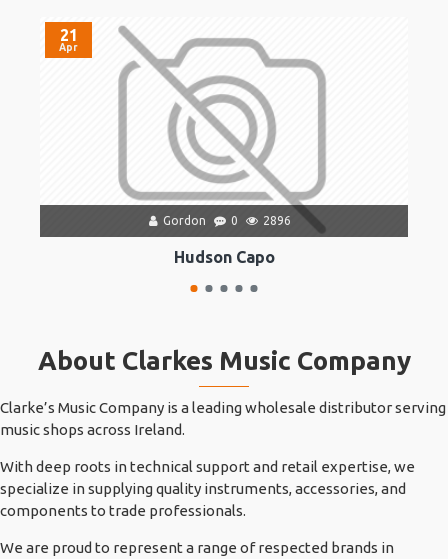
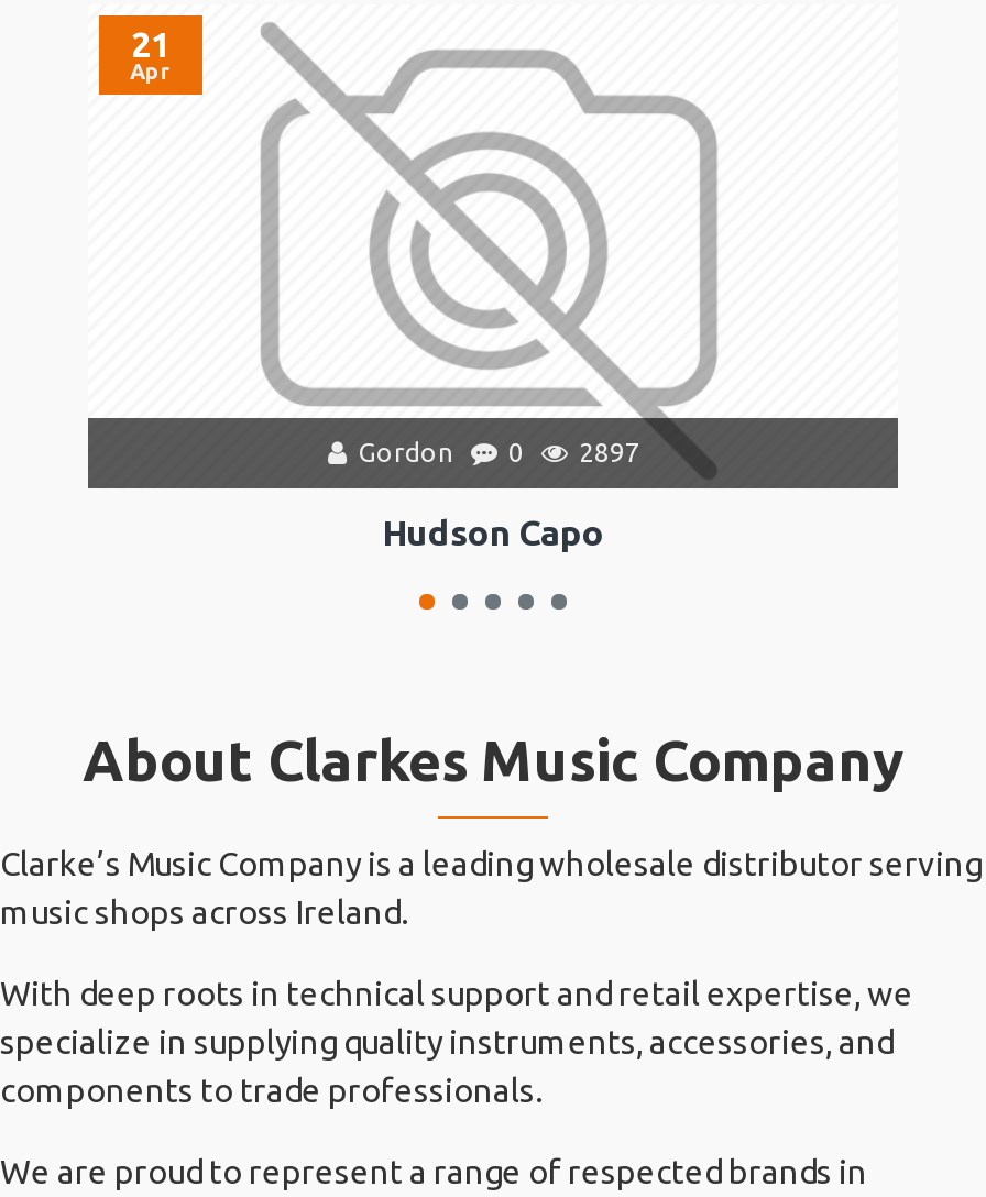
[163,214,291,227] Gordon 0 2896 -> [359,437,640,466] Gordon 0 2897

